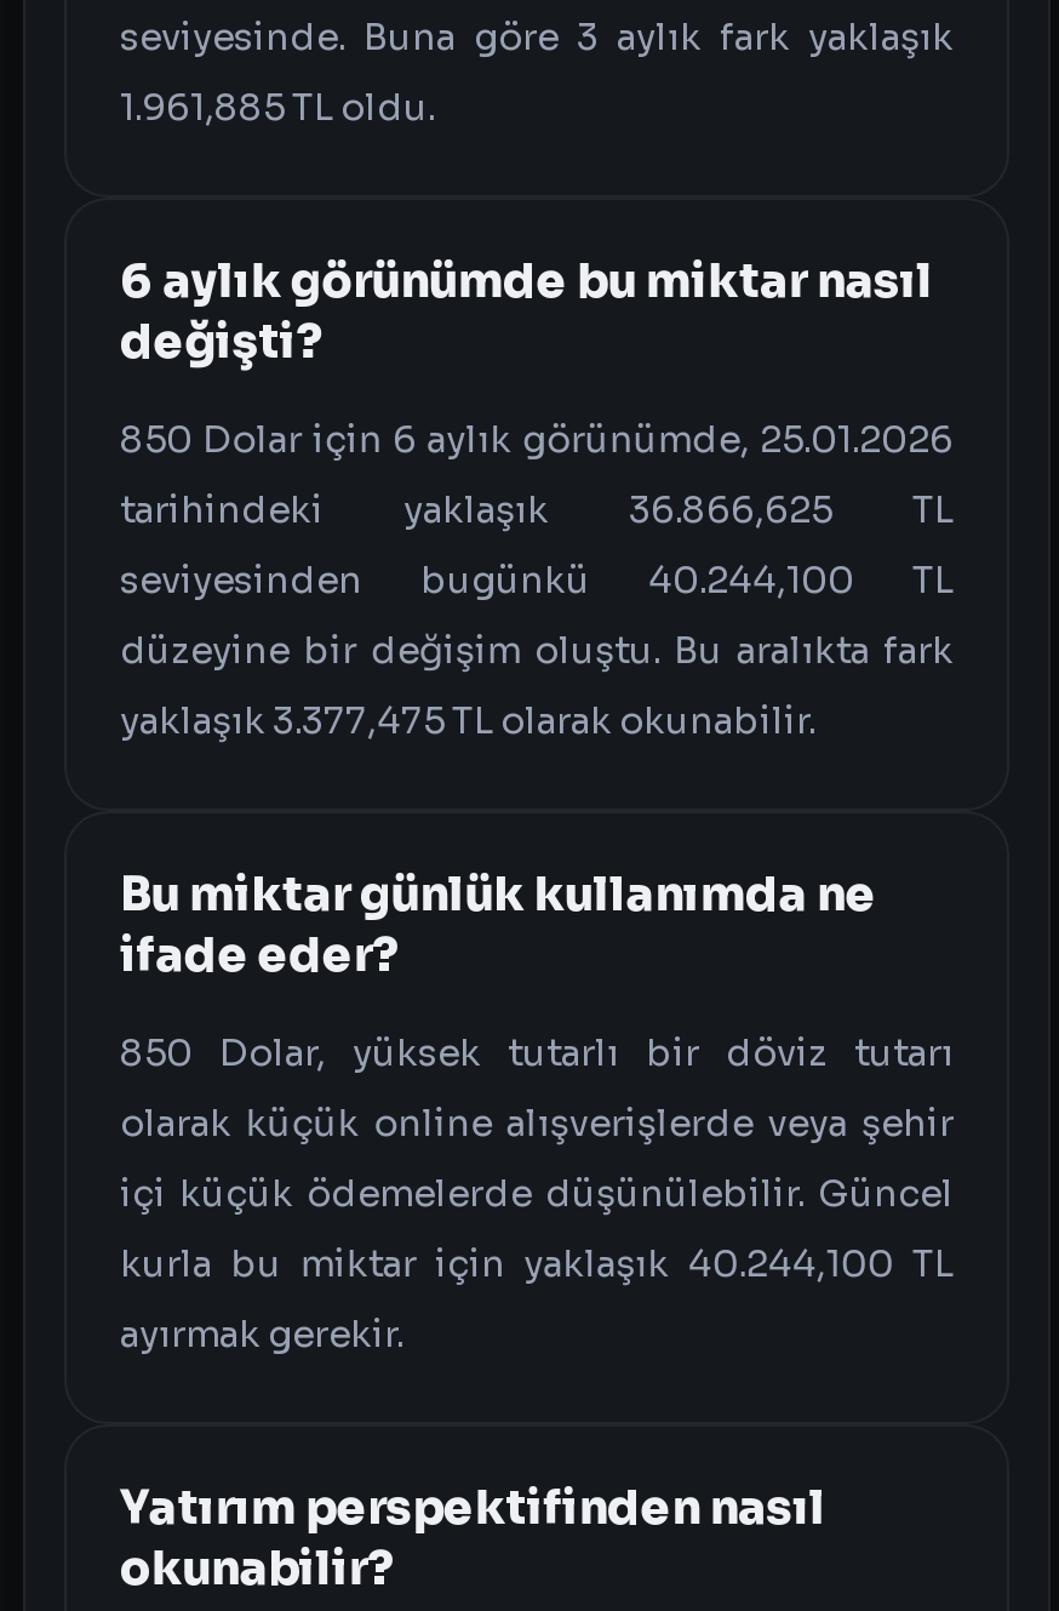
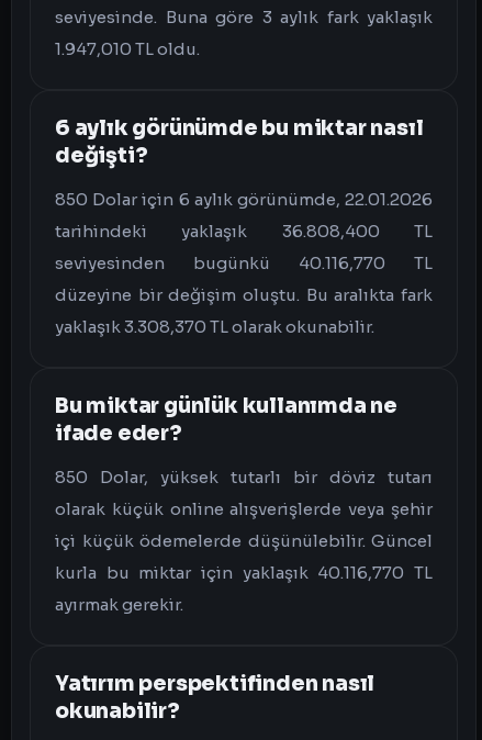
[120,84,435,130] 1.961,885 TL oldu. -> [55,38,200,59] 1.947,010 TL oldu.
[120,416,954,462] 850 Dolar için 6 aylık görünümde, 25.01.2026 -> [55,189,433,210] 850 Dolar için 6 aylık görünümde, 22.01.2026
[120,486,954,532] tarihindeki yaklaşık 36.866,625 TL -> [55,221,433,242] tarihindeki yaklaşık 36.808,400 TL
[120,556,954,602] seviyesinden bugünkü 40.244,100 TL -> [55,253,433,273] seviyesinden bugünkü 40.116,770 TL
[120,697,815,743] yaklaşık 3.377,475 TL olarak okunabilir. -> [55,316,374,337] yaklaşık 3.308,370 TL olarak okunabilir.
[120,1240,954,1286] kurla bu miktar için yaklaşık 40.244,100 TL -> [55,562,433,583] kurla bu miktar için yaklaşık 40.116,770 TL

